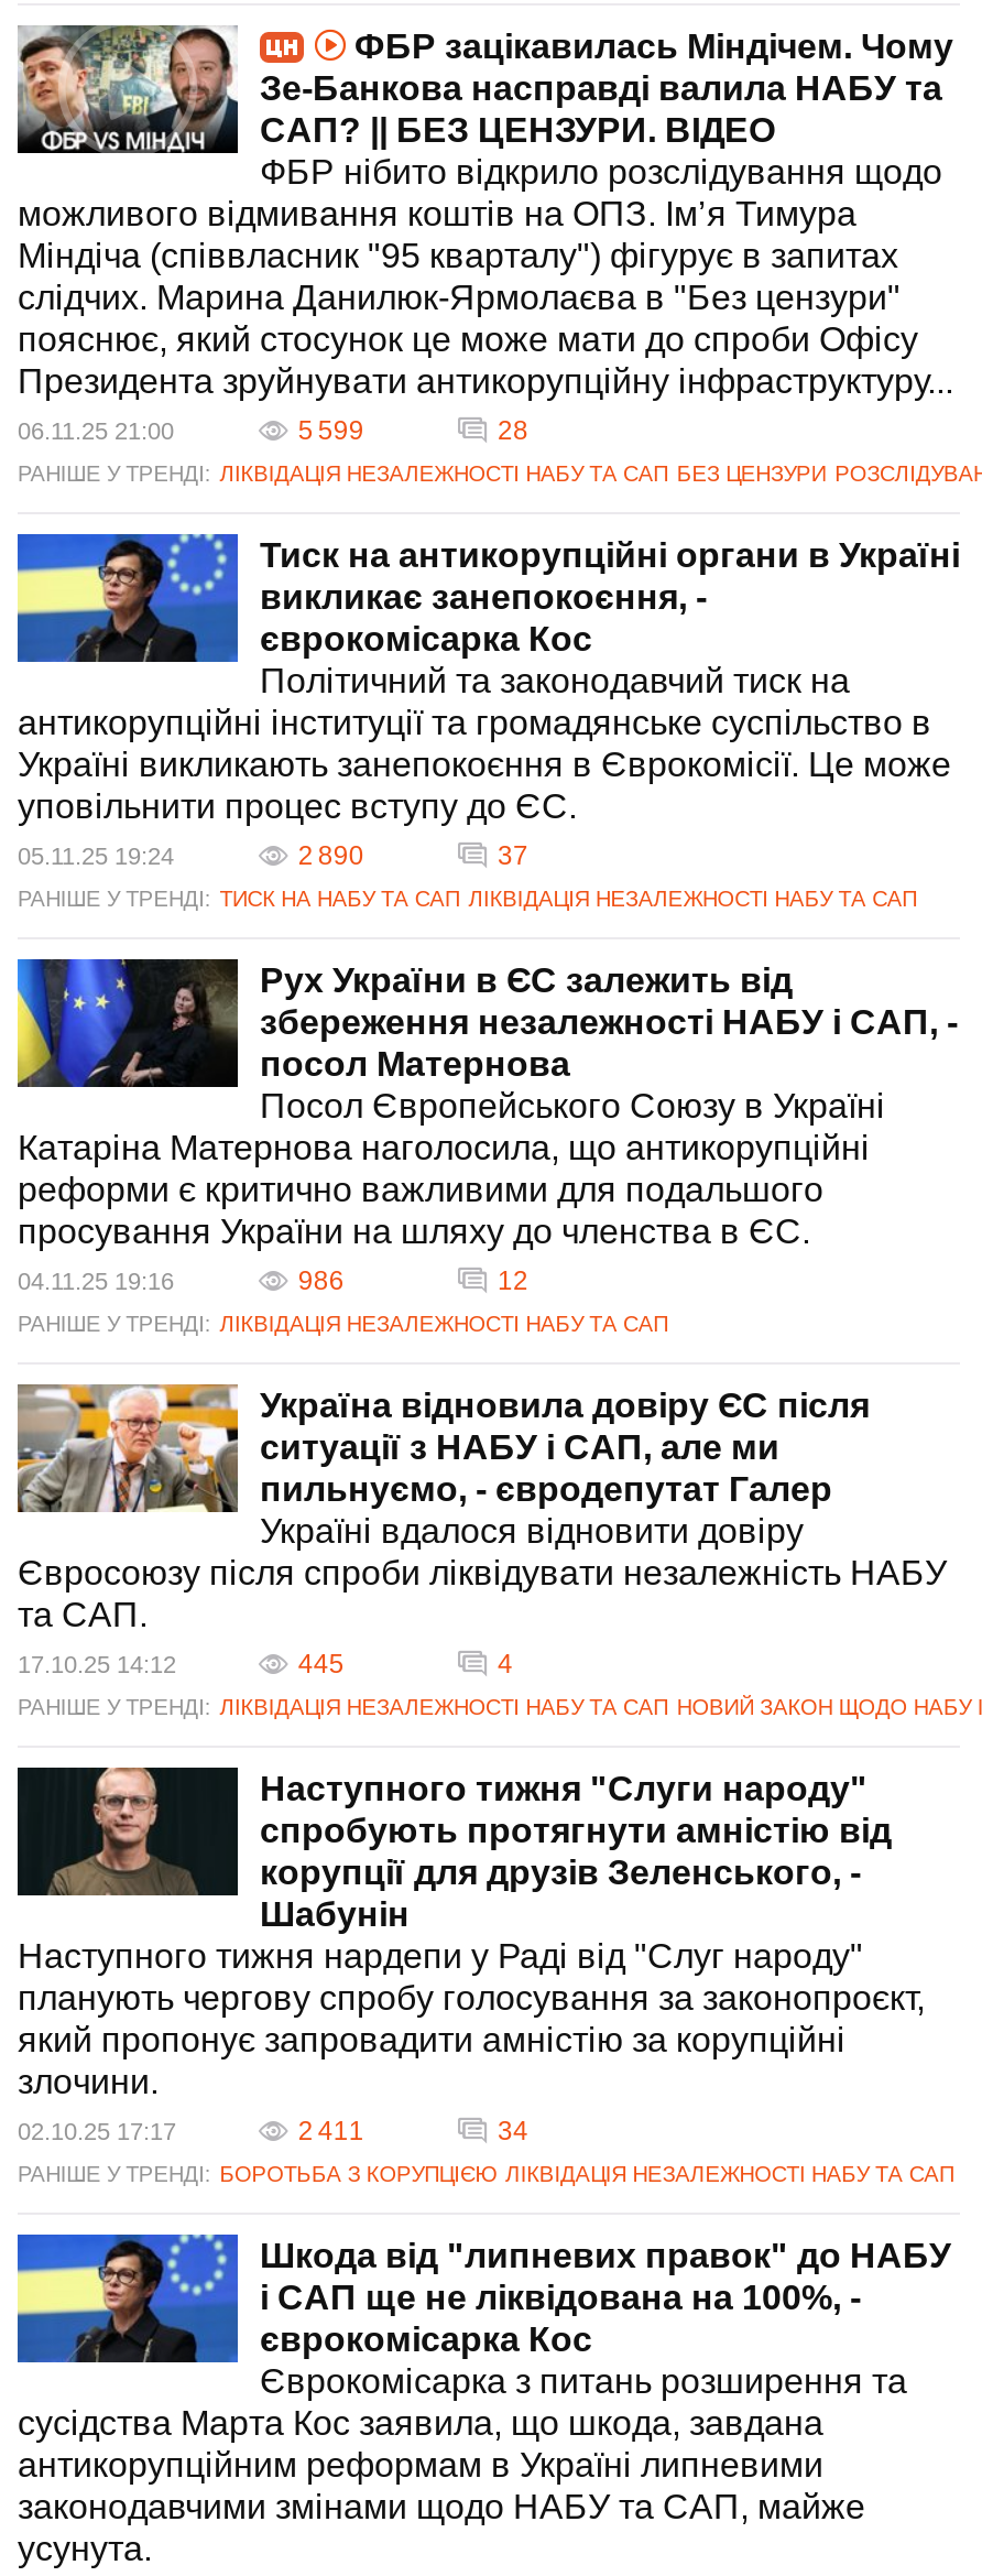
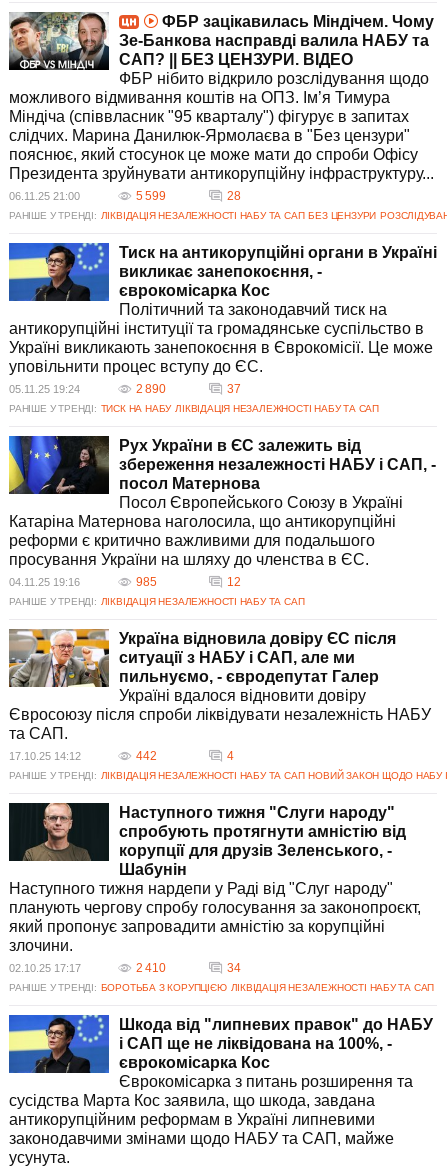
[18,886,917,910] РАНІШЕ У ТРЕНДІ: ТИСК НА НАБУ ТА САП ЛІКВІДАЦІЯ НЕЗАЛЕЖНОСТІ НАБУ ТА САП -> [9,403,379,414] РАНІШЕ У ТРЕНДІ: ТИСК НА НАБУ ЛІКВІДАЦІЯ НЕЗАЛЕЖНОСТІ НАБУ ТА САП
[298,1265,344,1296] 986 -> [136,575,157,589] 985
[298,1648,344,1679] 445 -> [136,749,157,763] 442
[298,2115,364,2146] 2 411 -> [136,961,166,975] 2 410

